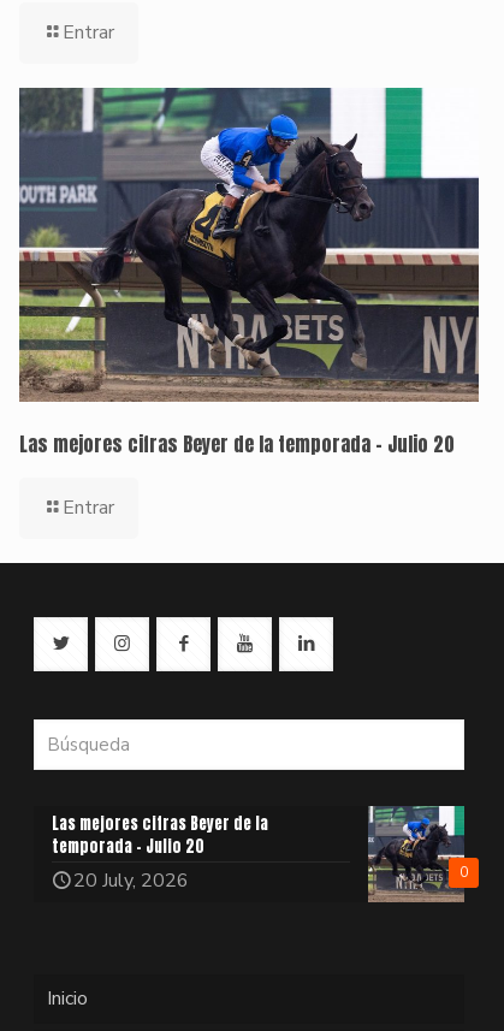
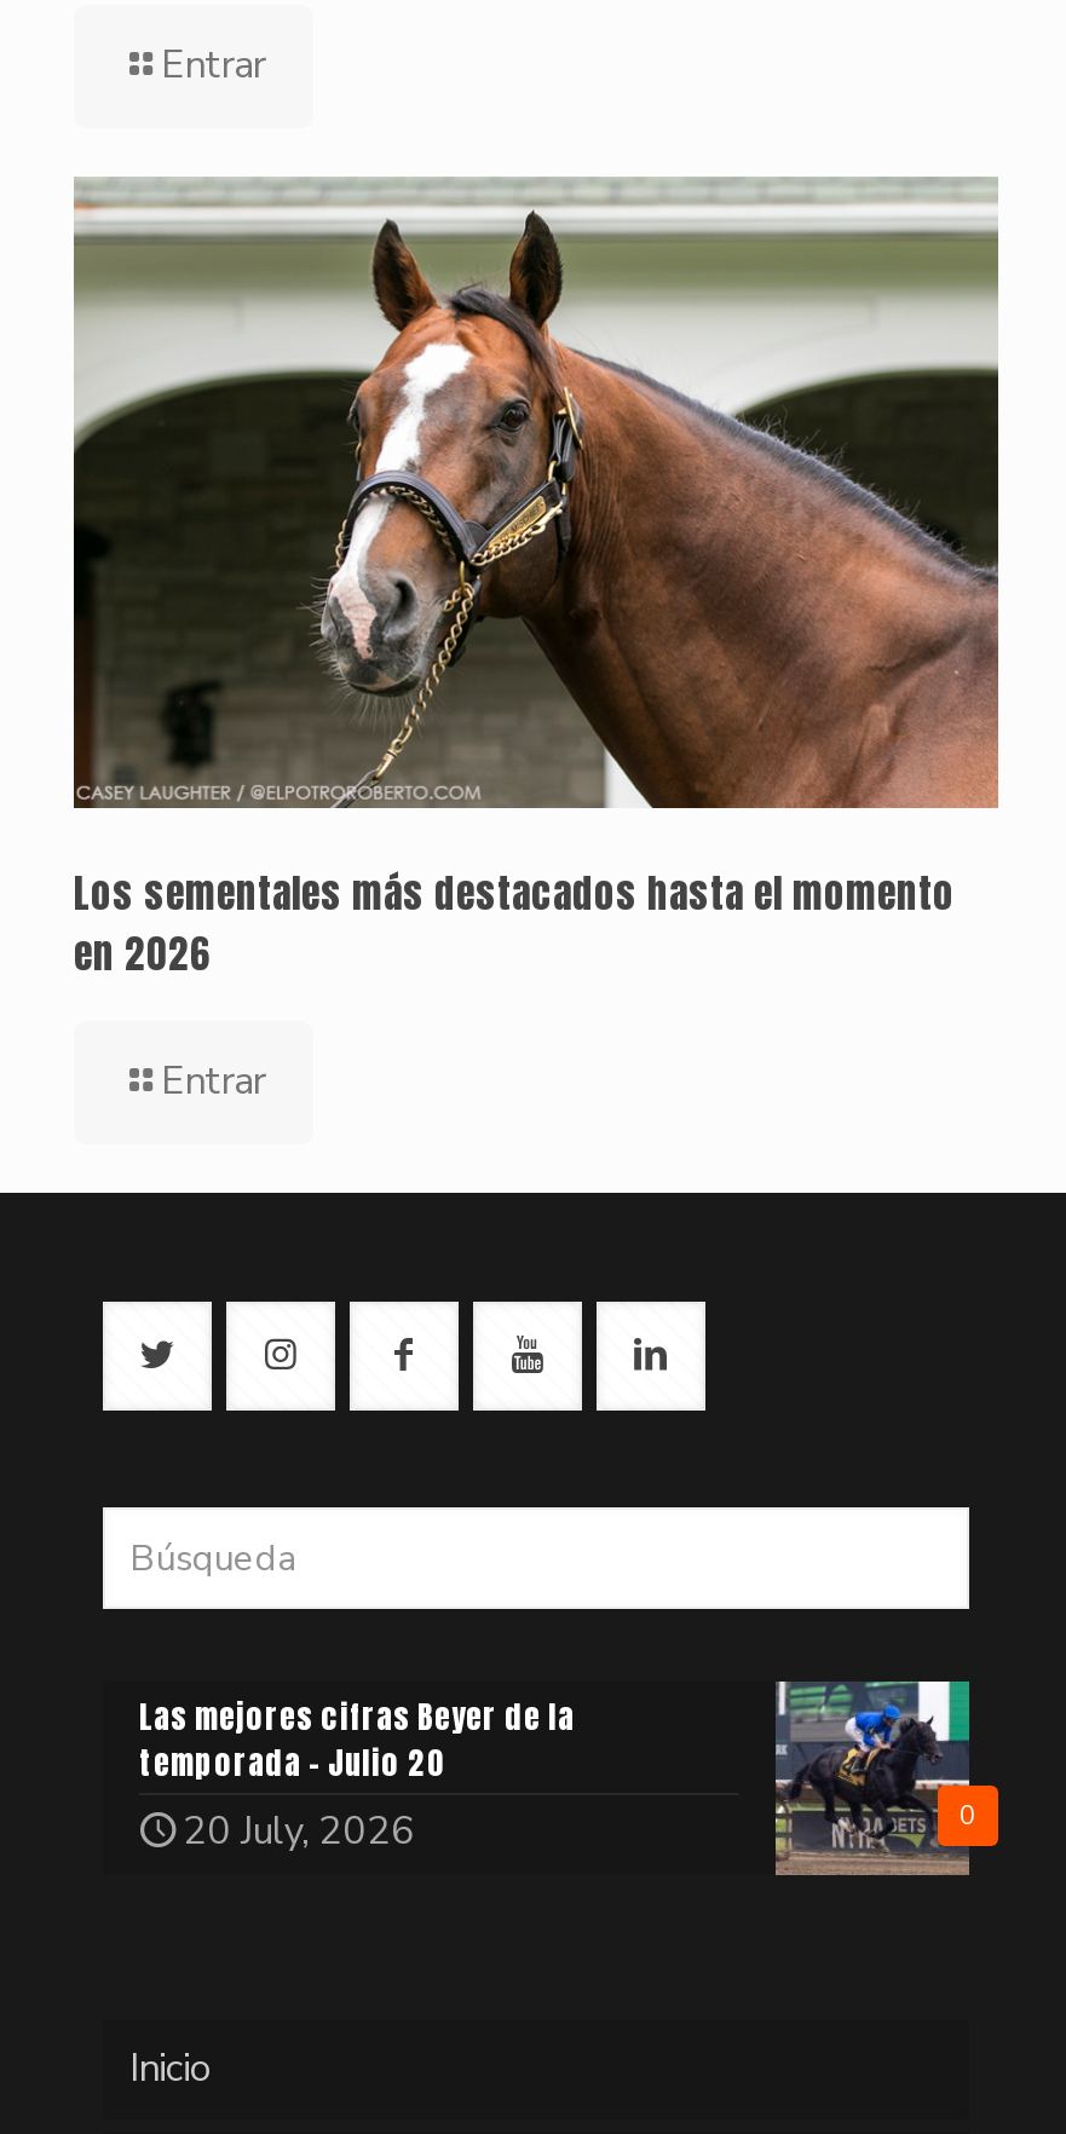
[18,88,480,458] [image] | Las mejores cifras Beyer de la temporada – Julio 20 -> [71,177,1001,983] [image] | Los sementales más destacados hasta el momento | en 2026

